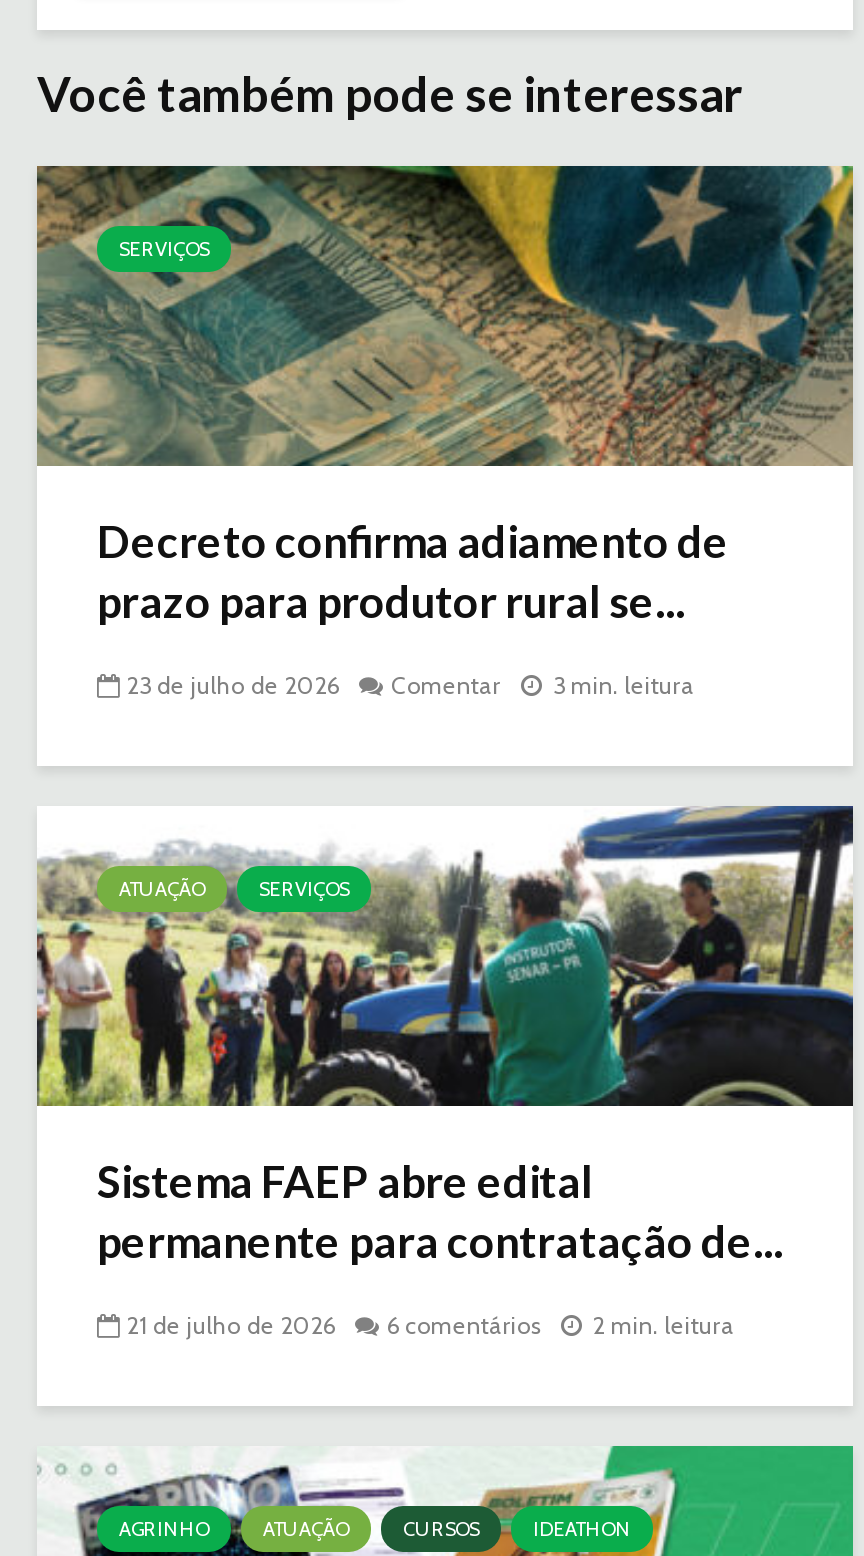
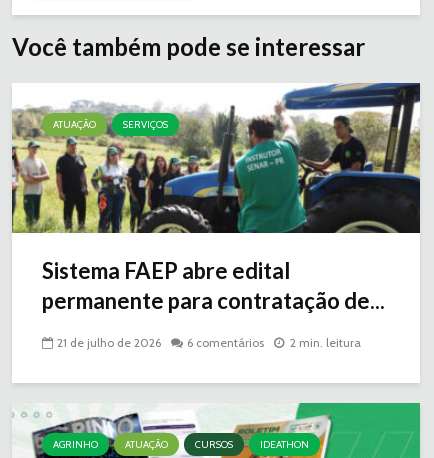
[35,164,855,468] [image] | SERVIÇOS -> none
[97,514,729,700] Decreto confirma adiamento de | prazo para produtor rural se... | 23 de julho de 2026 | Comentar | 3 min. leitura -> none

